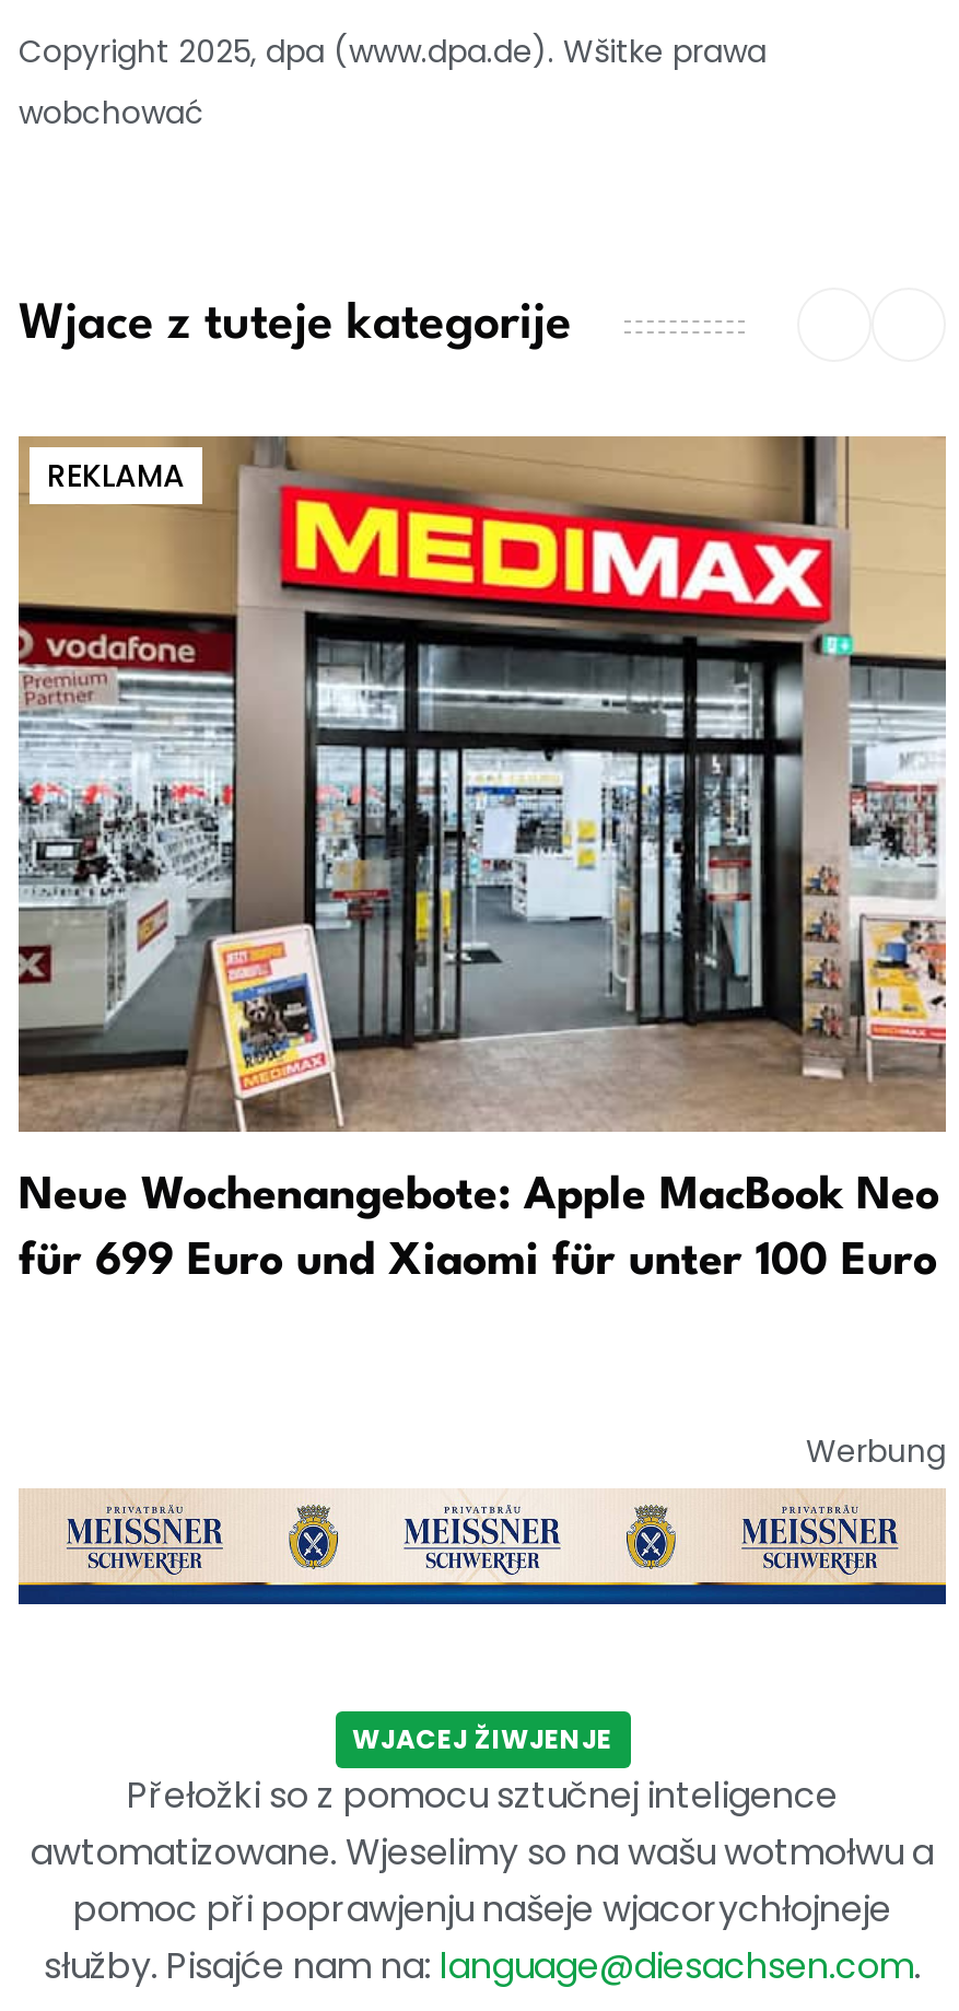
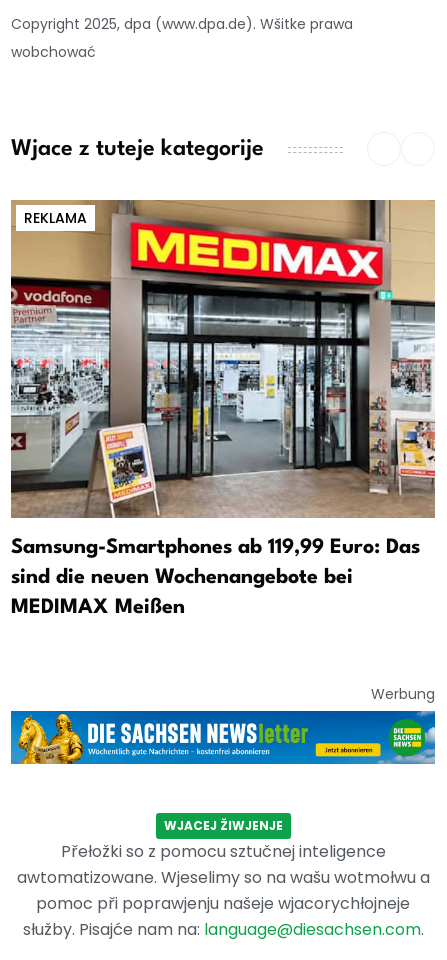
[19,1176,939,1285] Neue Wochenangebote: Apple MacBook Neo | für 699 Euro und Xiaomi für unter 100 Euro -> [11,538,420,618] Samsung-Smartphones ab 119,99 Euro: Das | sind die neuen Wochenangebote bei | MEDIMAX Meißen
[16,1488,946,1606] [image] -> [10,710,436,765] [image]

